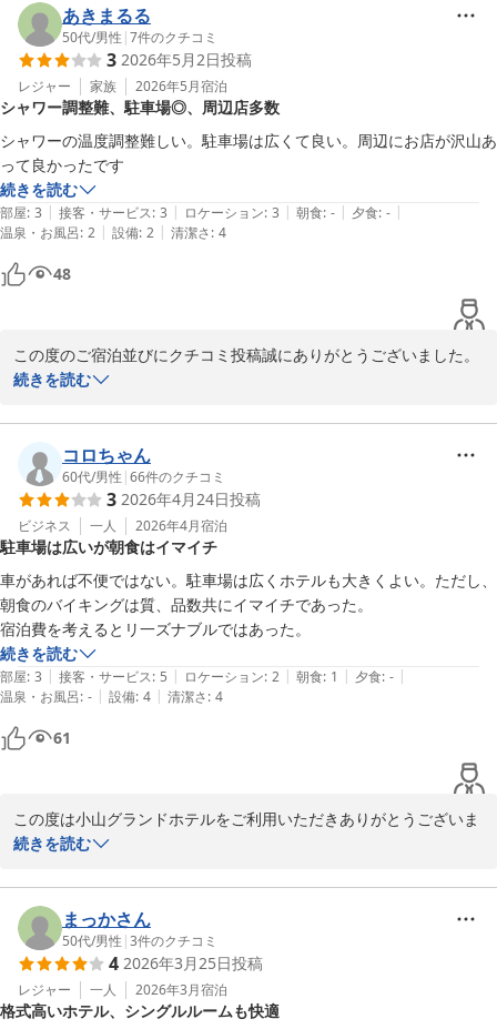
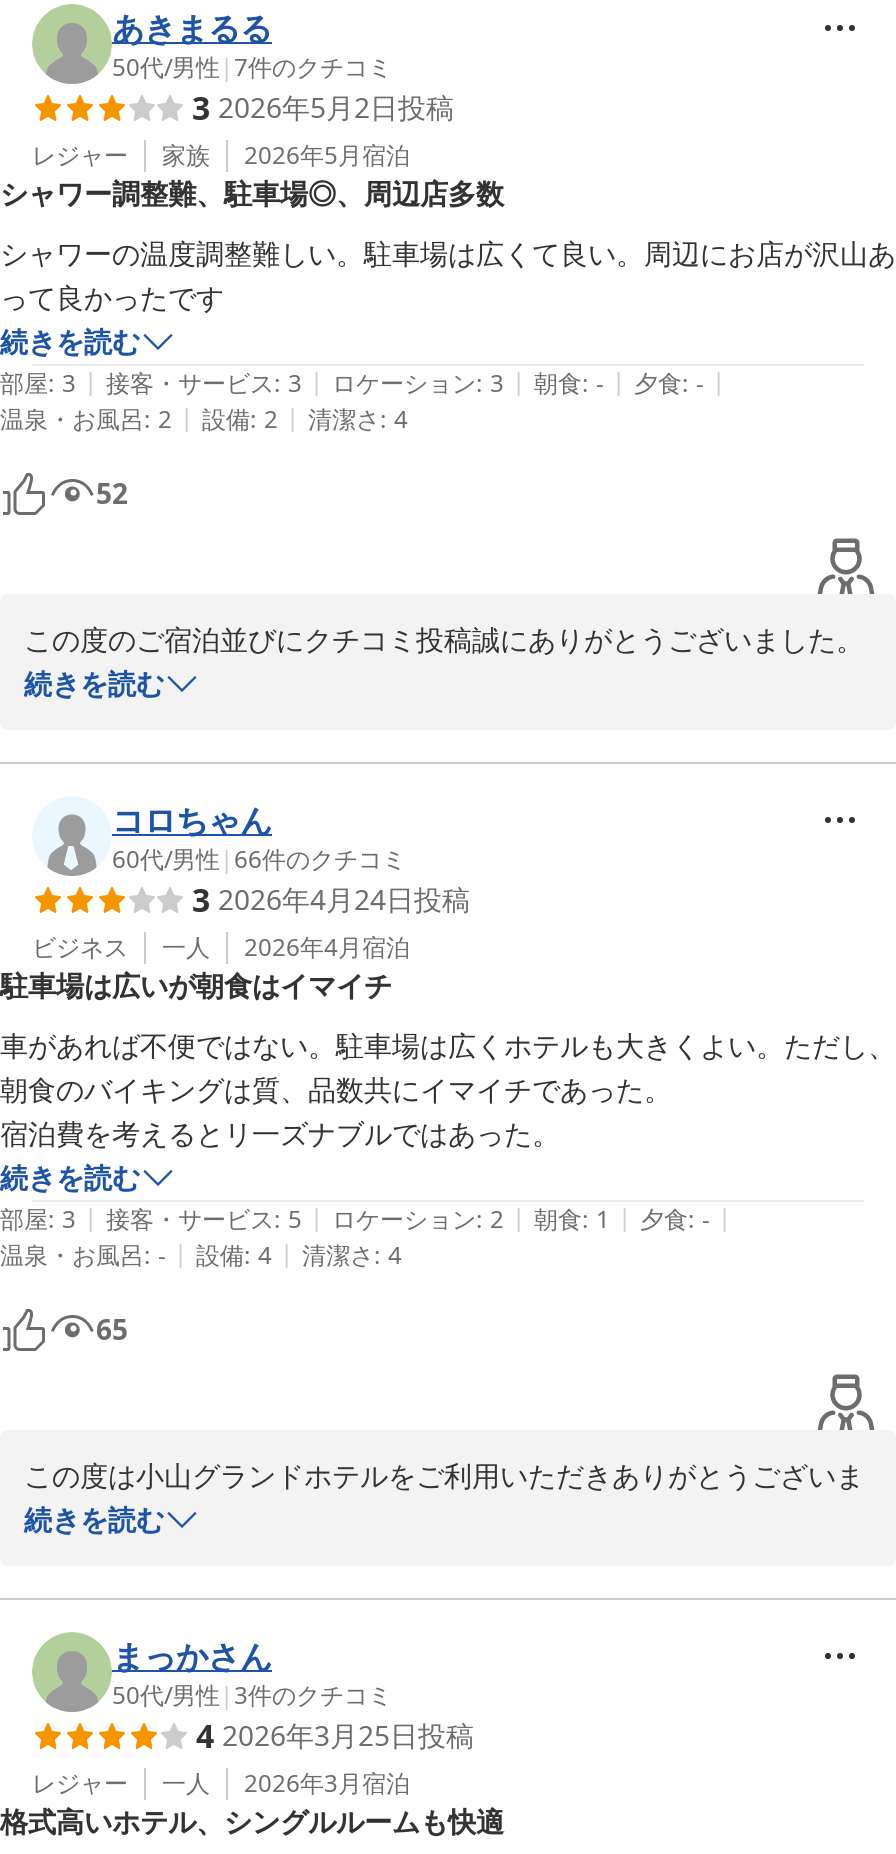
[53,263,71,284] 48 -> [96,474,128,512] 52
[53,727,71,748] 61 -> [96,1310,128,1348] 65

